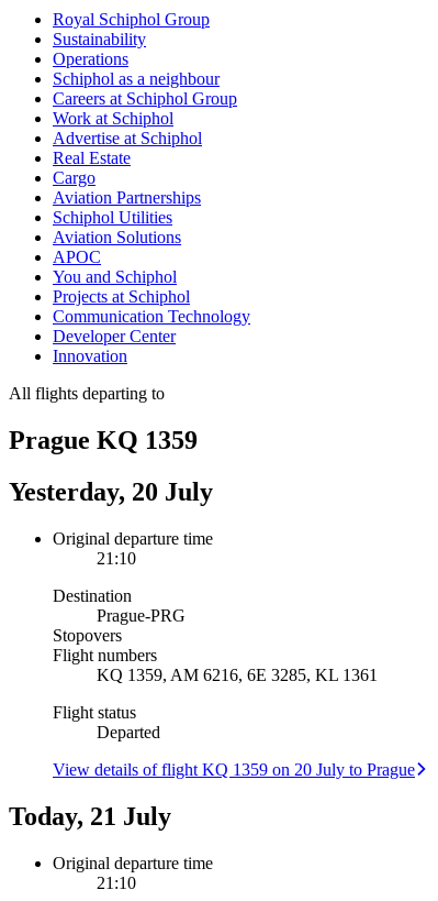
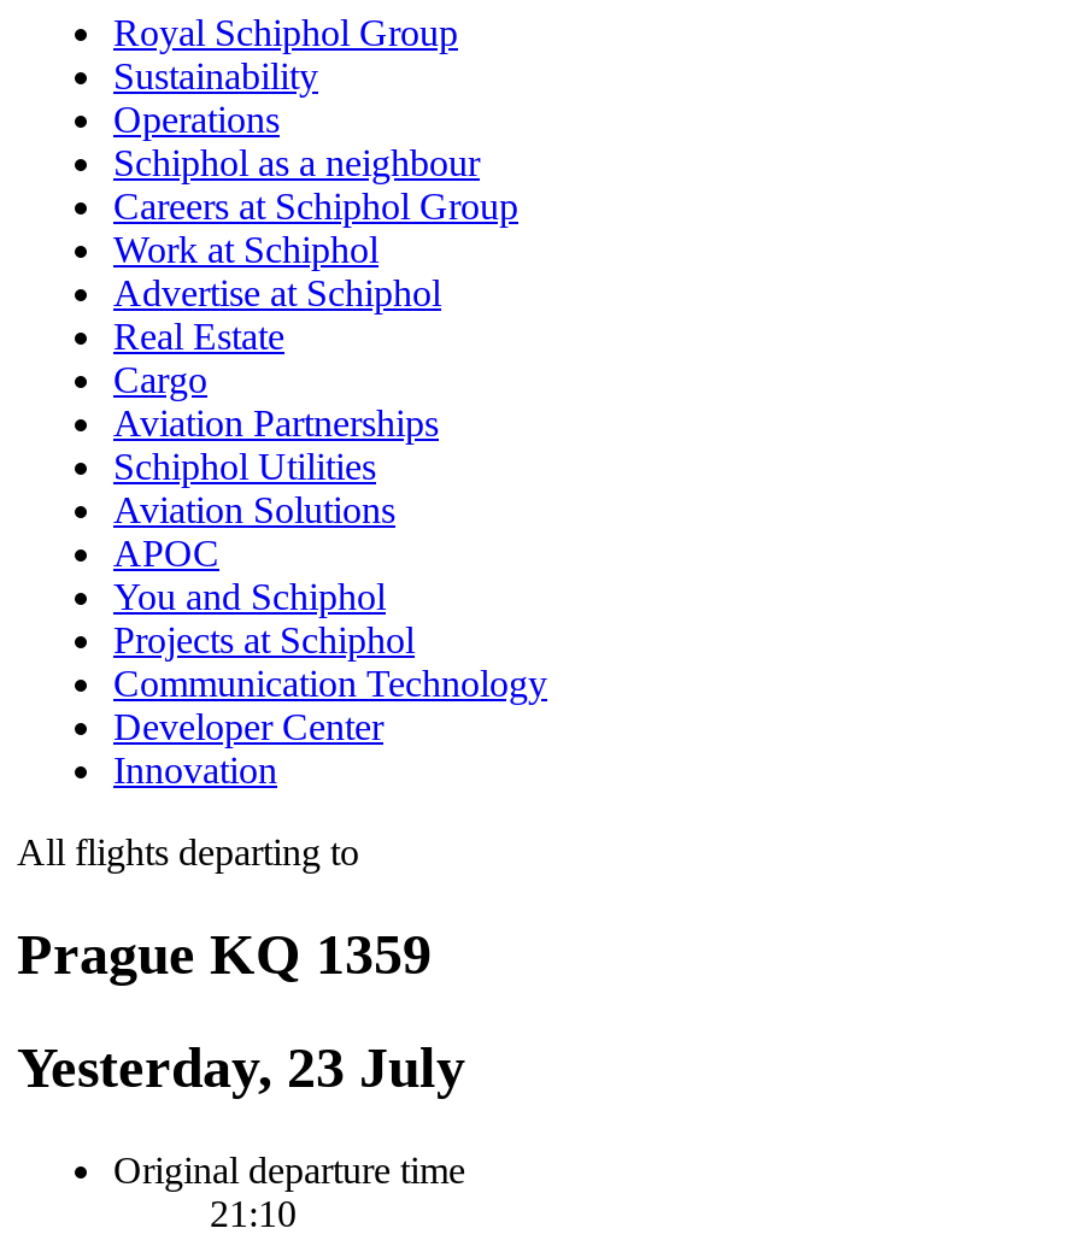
[9,477,415,830] Yesterday, 20 July | Original departure time | 21:10 | Destination | Prague-PRG | Stopovers | Flight numbers | KQ 1359, AM 6216, 6E 3285, KL 1361 | Flight status | Departed | View details of flight KQ 1359 on 20 July to Prague | Today, 21 July -> [17,1036,465,1099] Yesterday, 23 July

